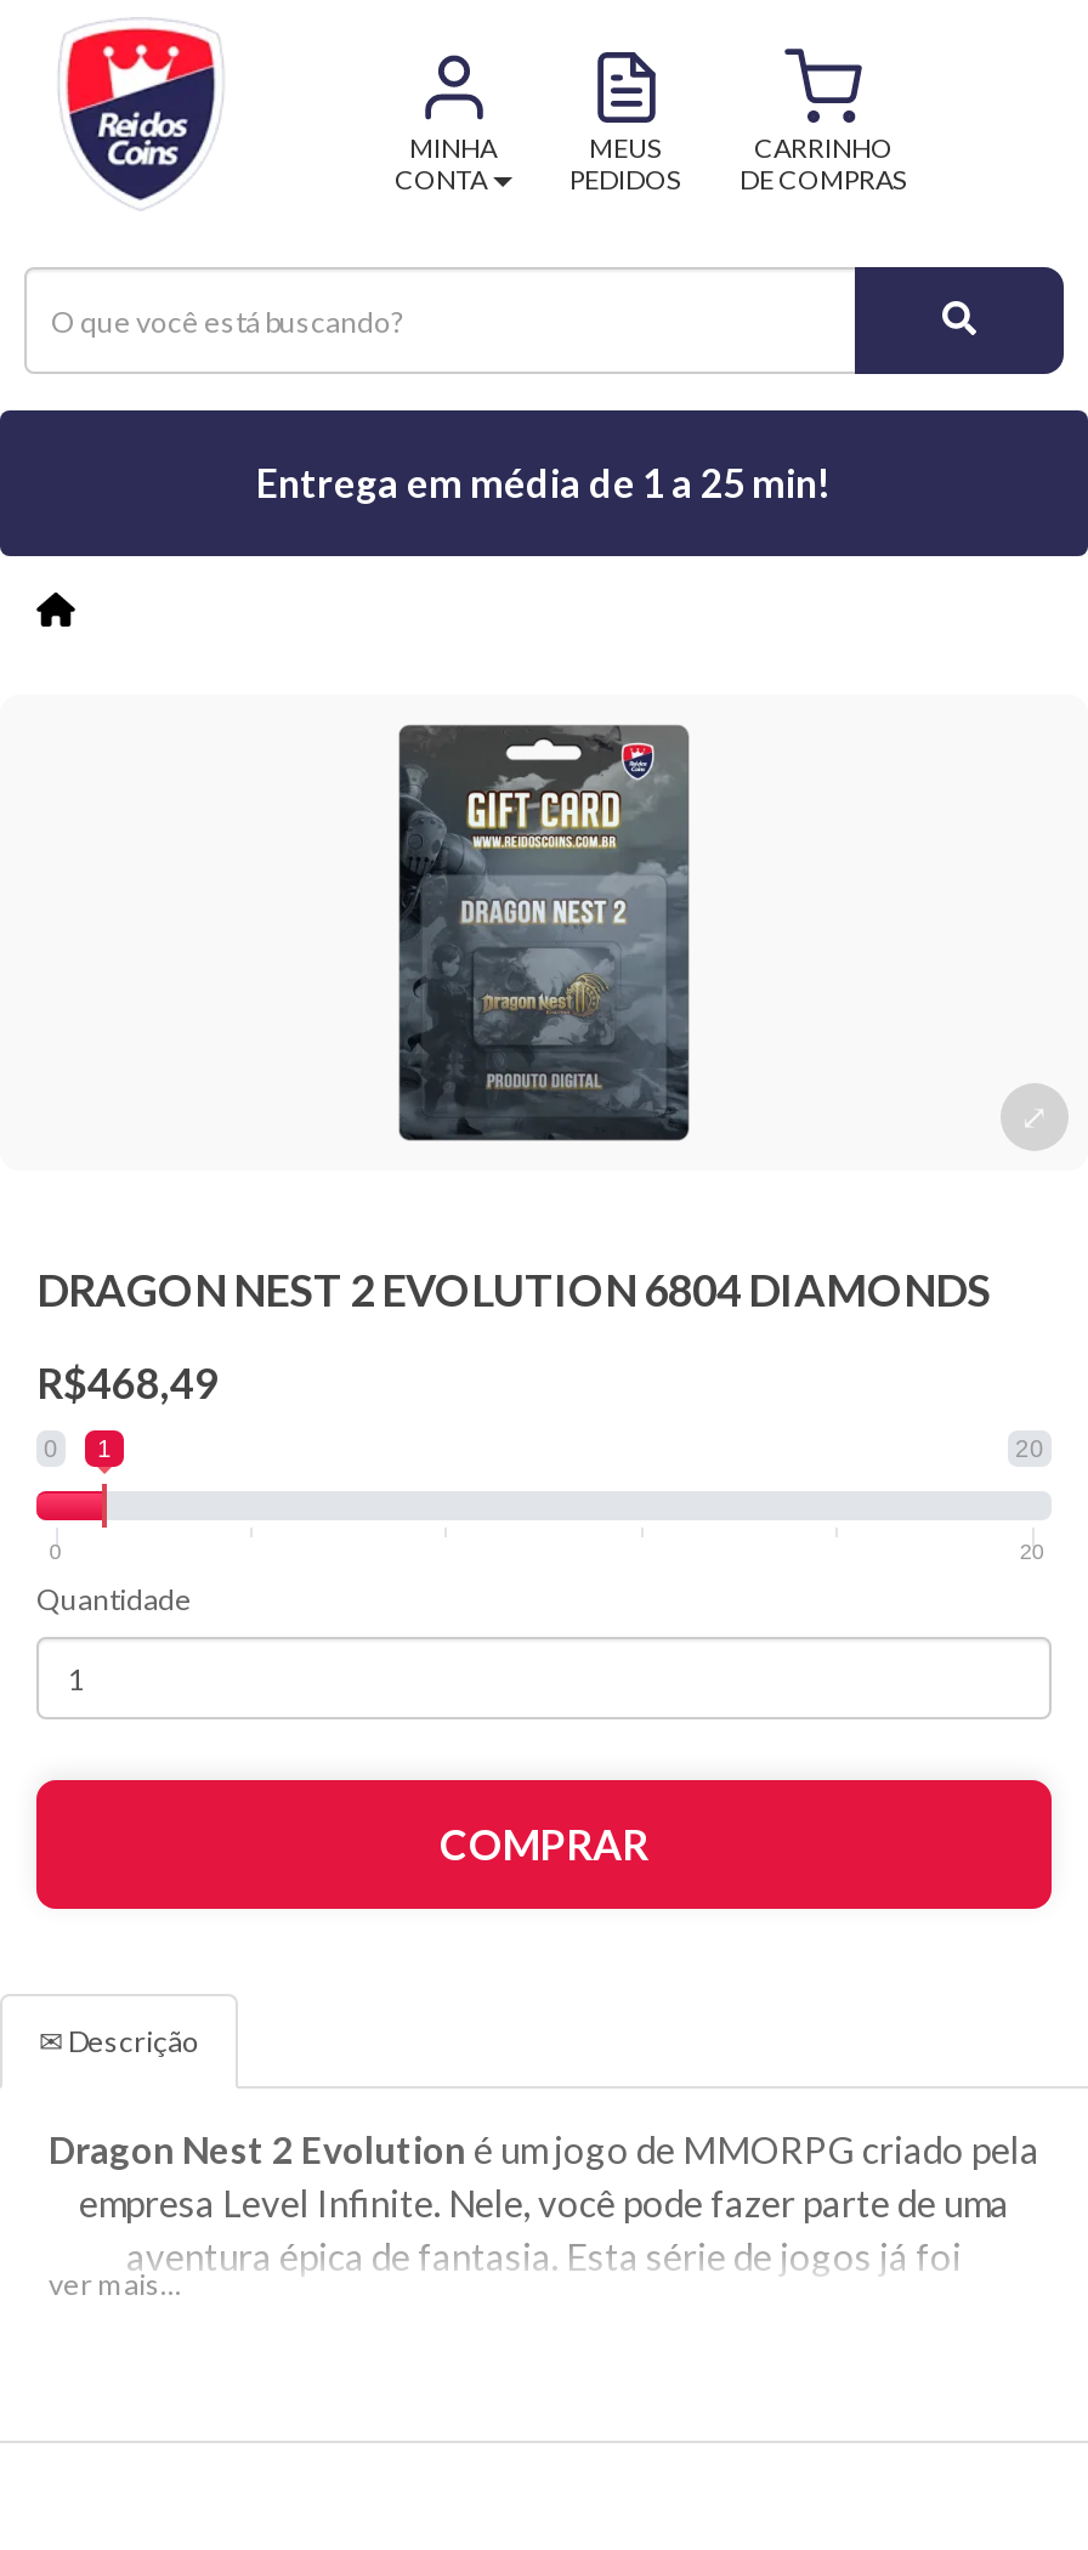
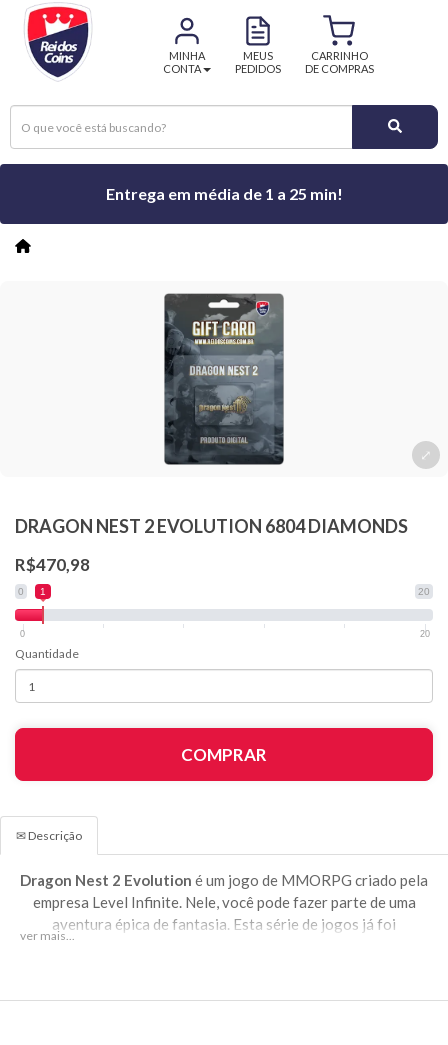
[36,1358,219,1409] R$468,49 -> [15,554,90,575] R$470,98

